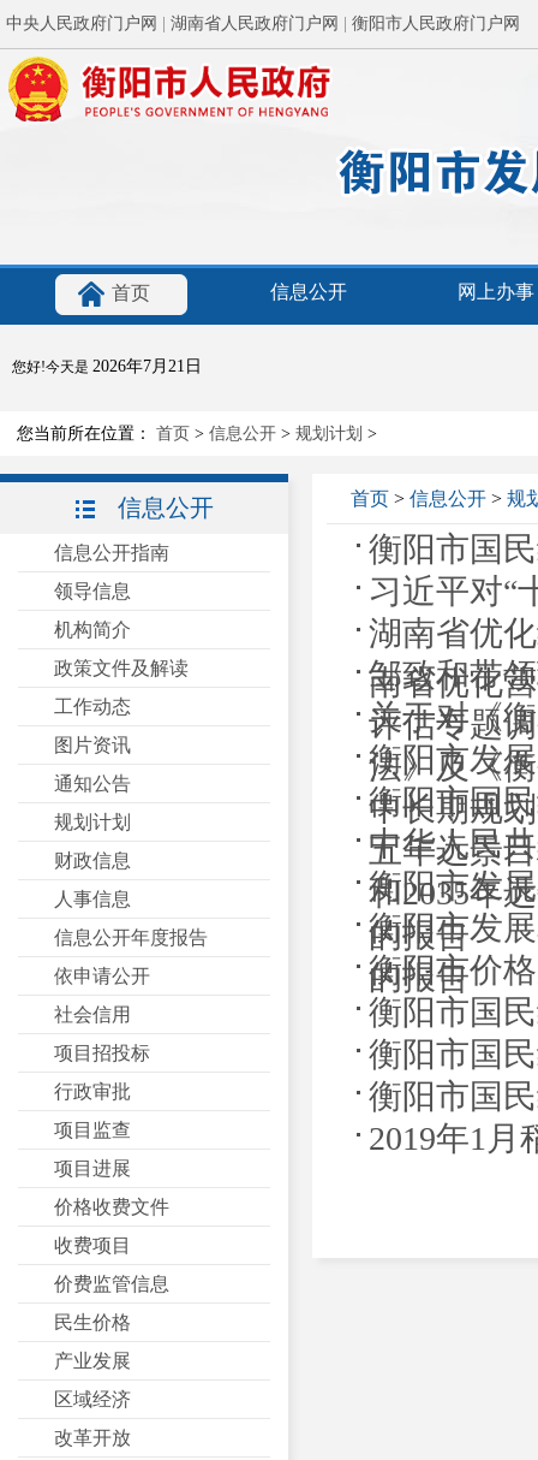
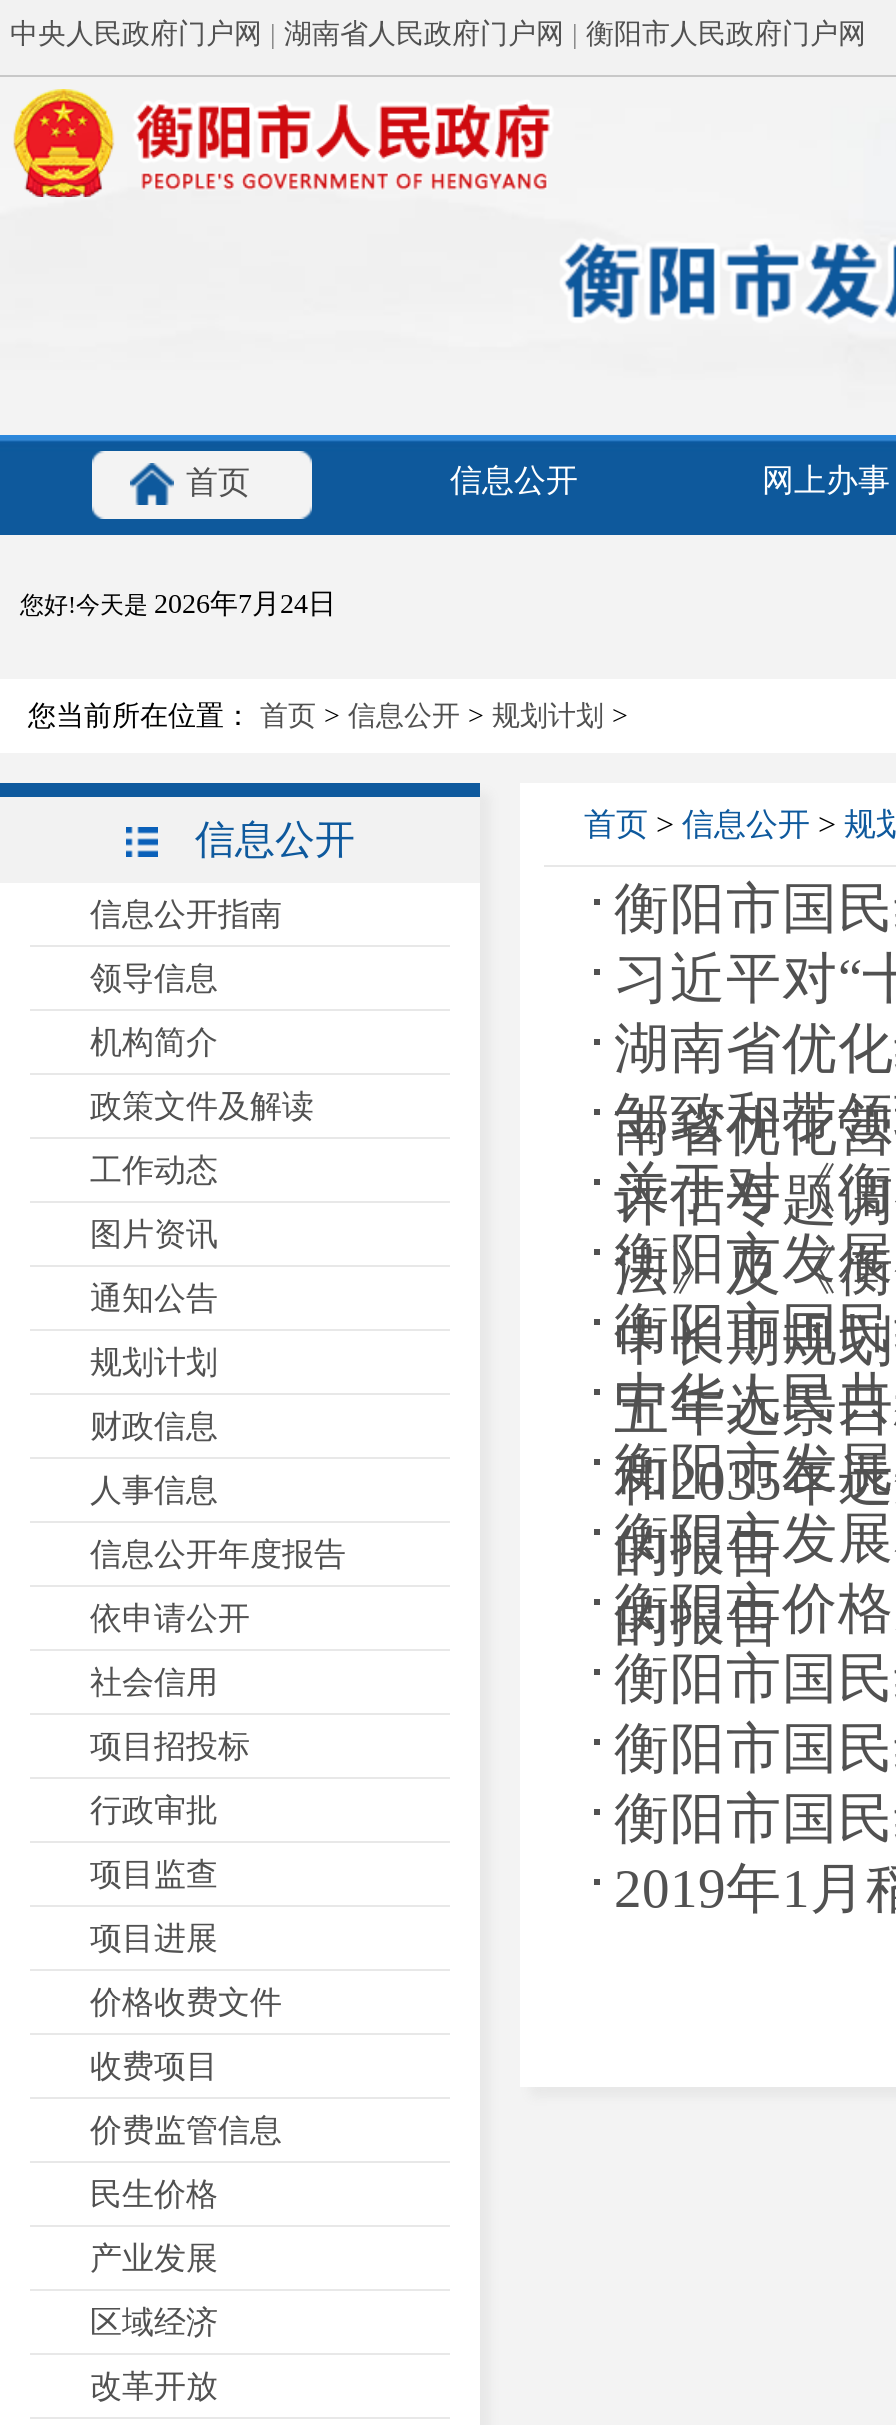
[12,357,202,375] 您好!今天是 2026年7月21日 -> [20,589,336,619] 您好!今天是 2026年7月24日

